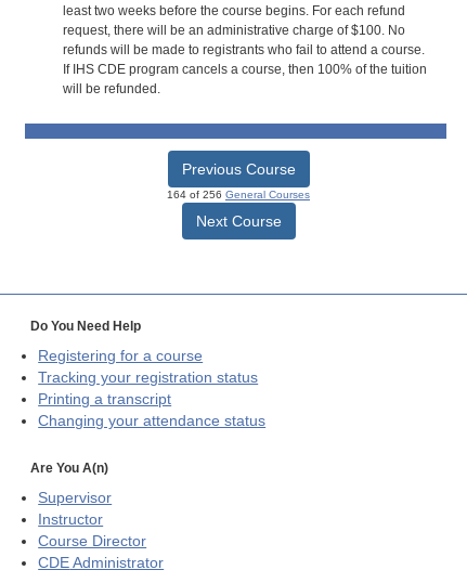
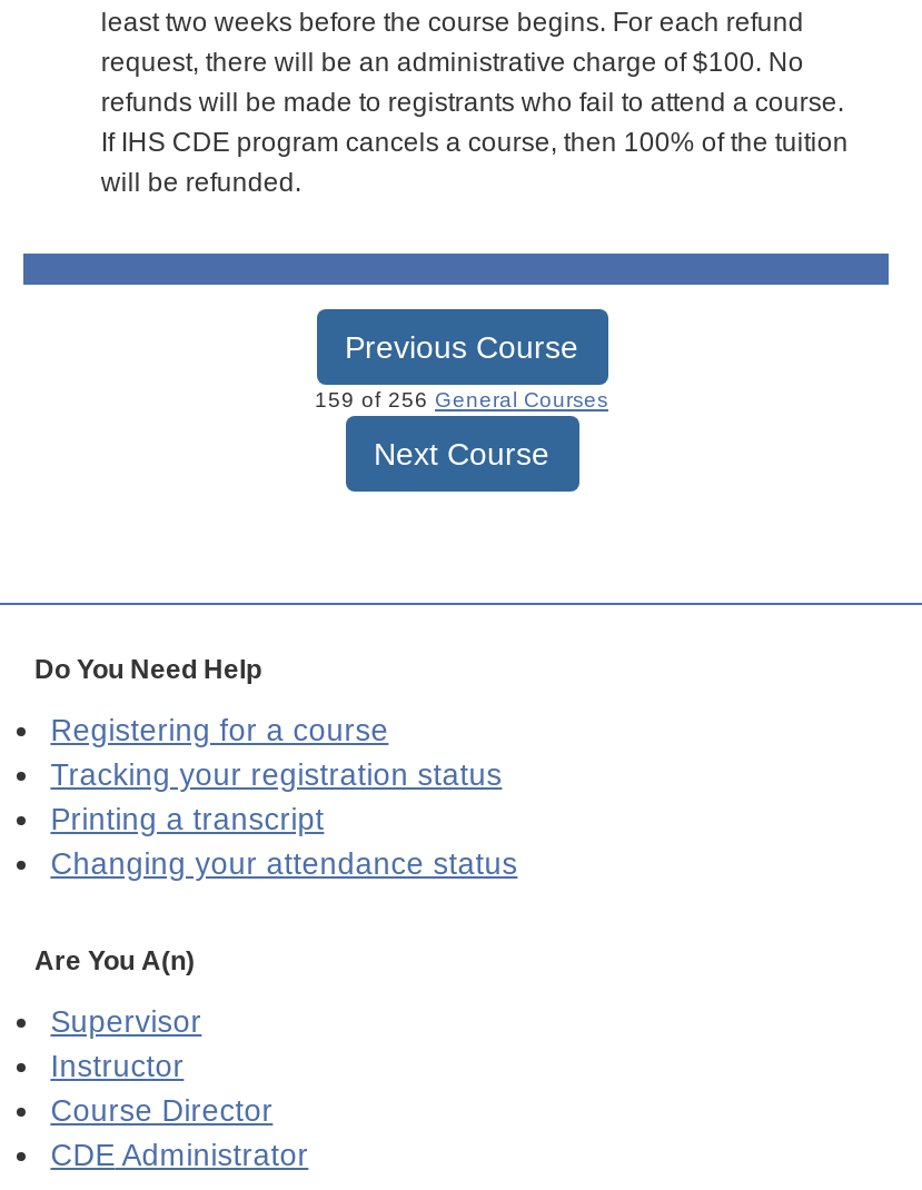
[167,188,310,200] 164 of 256General Courses -> [315,387,608,411] 159 of 256General Courses

